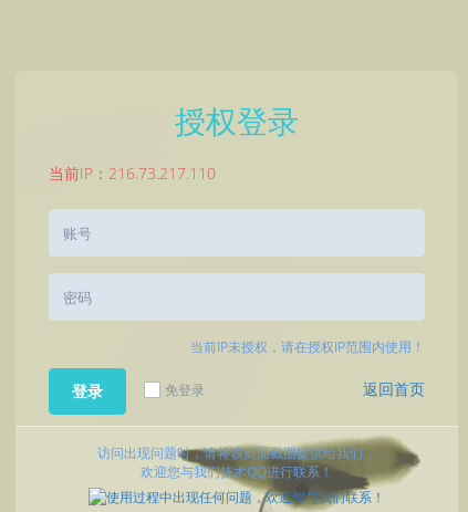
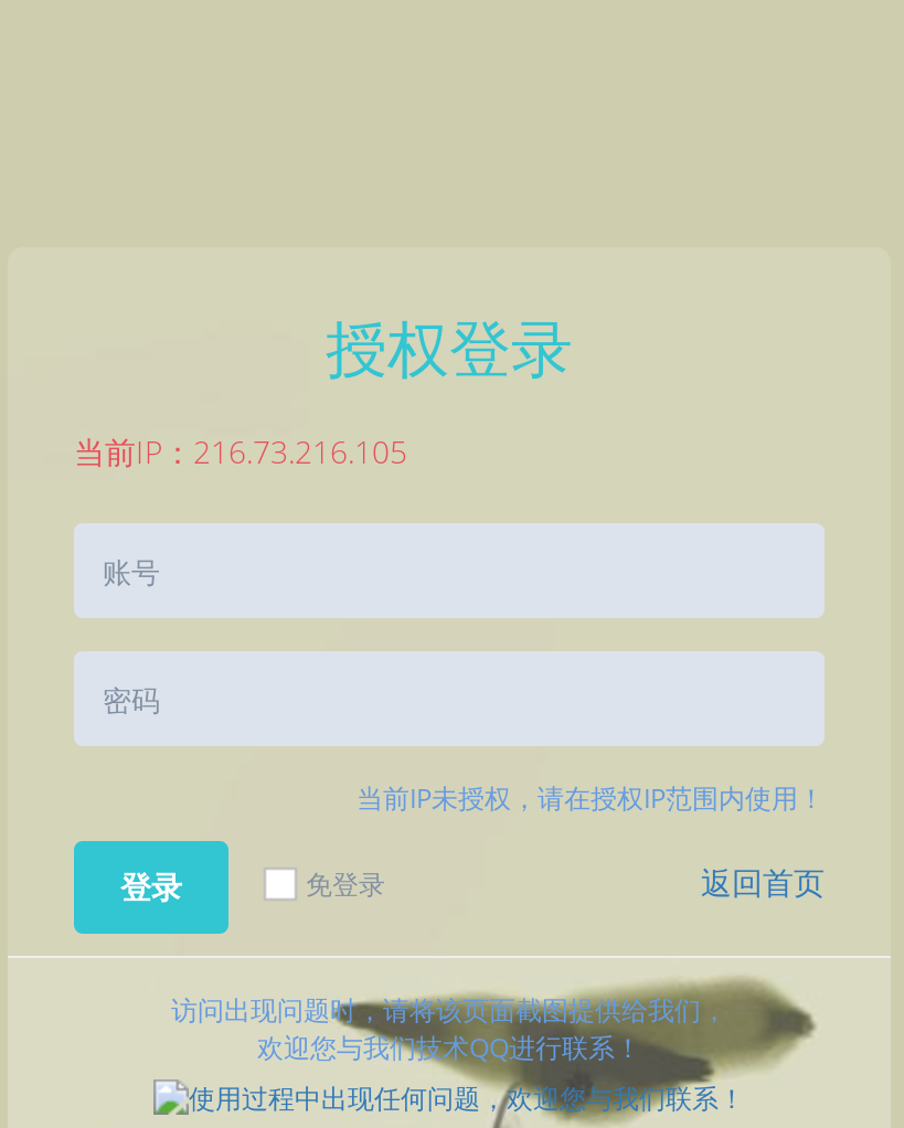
[49,163,216,184] 当前IP：216.73.217.110 -> [74,430,407,472] 当前IP：216.73.216.105

